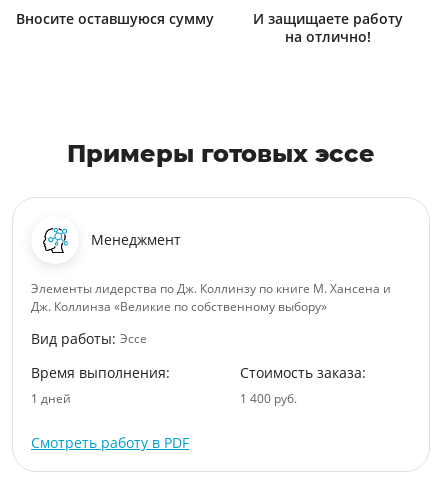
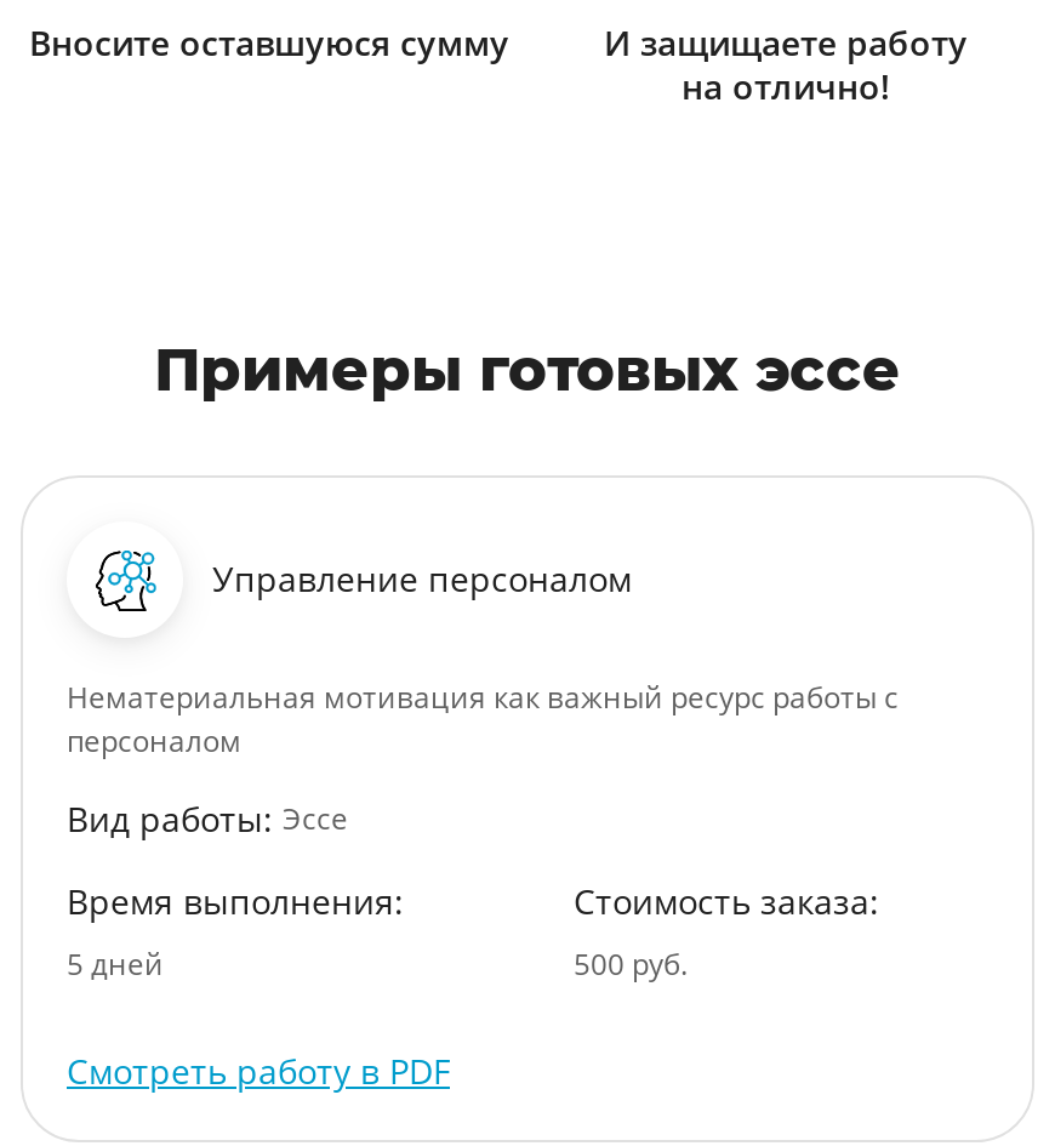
[91,230,181,249] Менеджмент -> [212,555,632,601] Управление персоналом
[31,280,391,315] Элементы лидерства по Дж. Коллинзу по книге М. Хансена и | Дж. Коллинза «Великие по собственному выбору» -> [67,677,899,762] Нематериальная мотивация как важный ресурс работы с | персоналом
[31,390,71,407] 1 дней -> [67,943,164,985] 5 дней
[240,390,297,407] 1 400 руб. -> [574,943,688,985] 500 руб.

